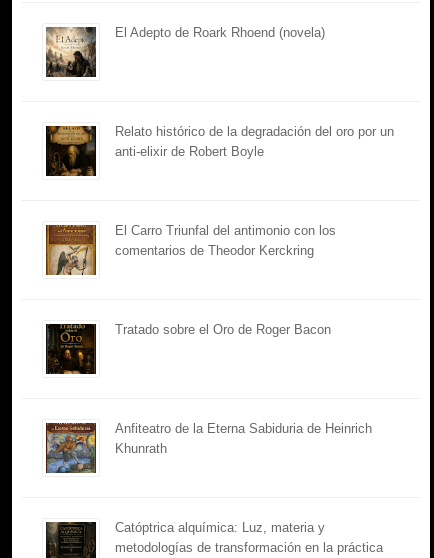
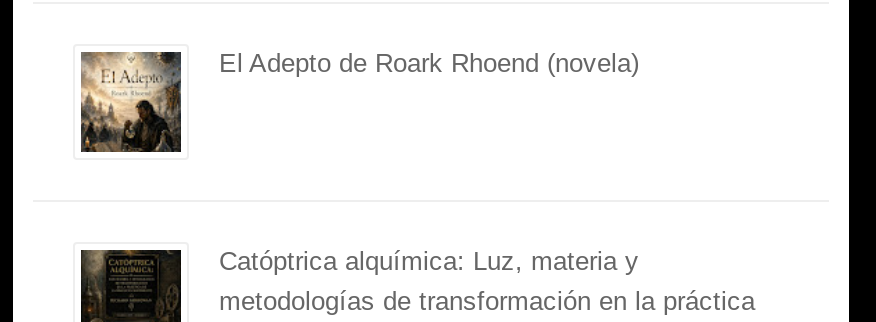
[46,124,394,177] [image] | Relato histórico de la degradación del oro por un | anti-elixir de Robert Boyle -> none
[45,223,336,276] [image] | El Carro Triunfal del antimonio con los | comentarios de Theodor Kerckring -> none
[46,322,331,375] [image] | Tratado sobre el Oro de Roger Bacon -> none
[46,421,372,474] [image] | Anfiteatro de la Eterna Sabiduria de Heinrich | Khunrath -> none

